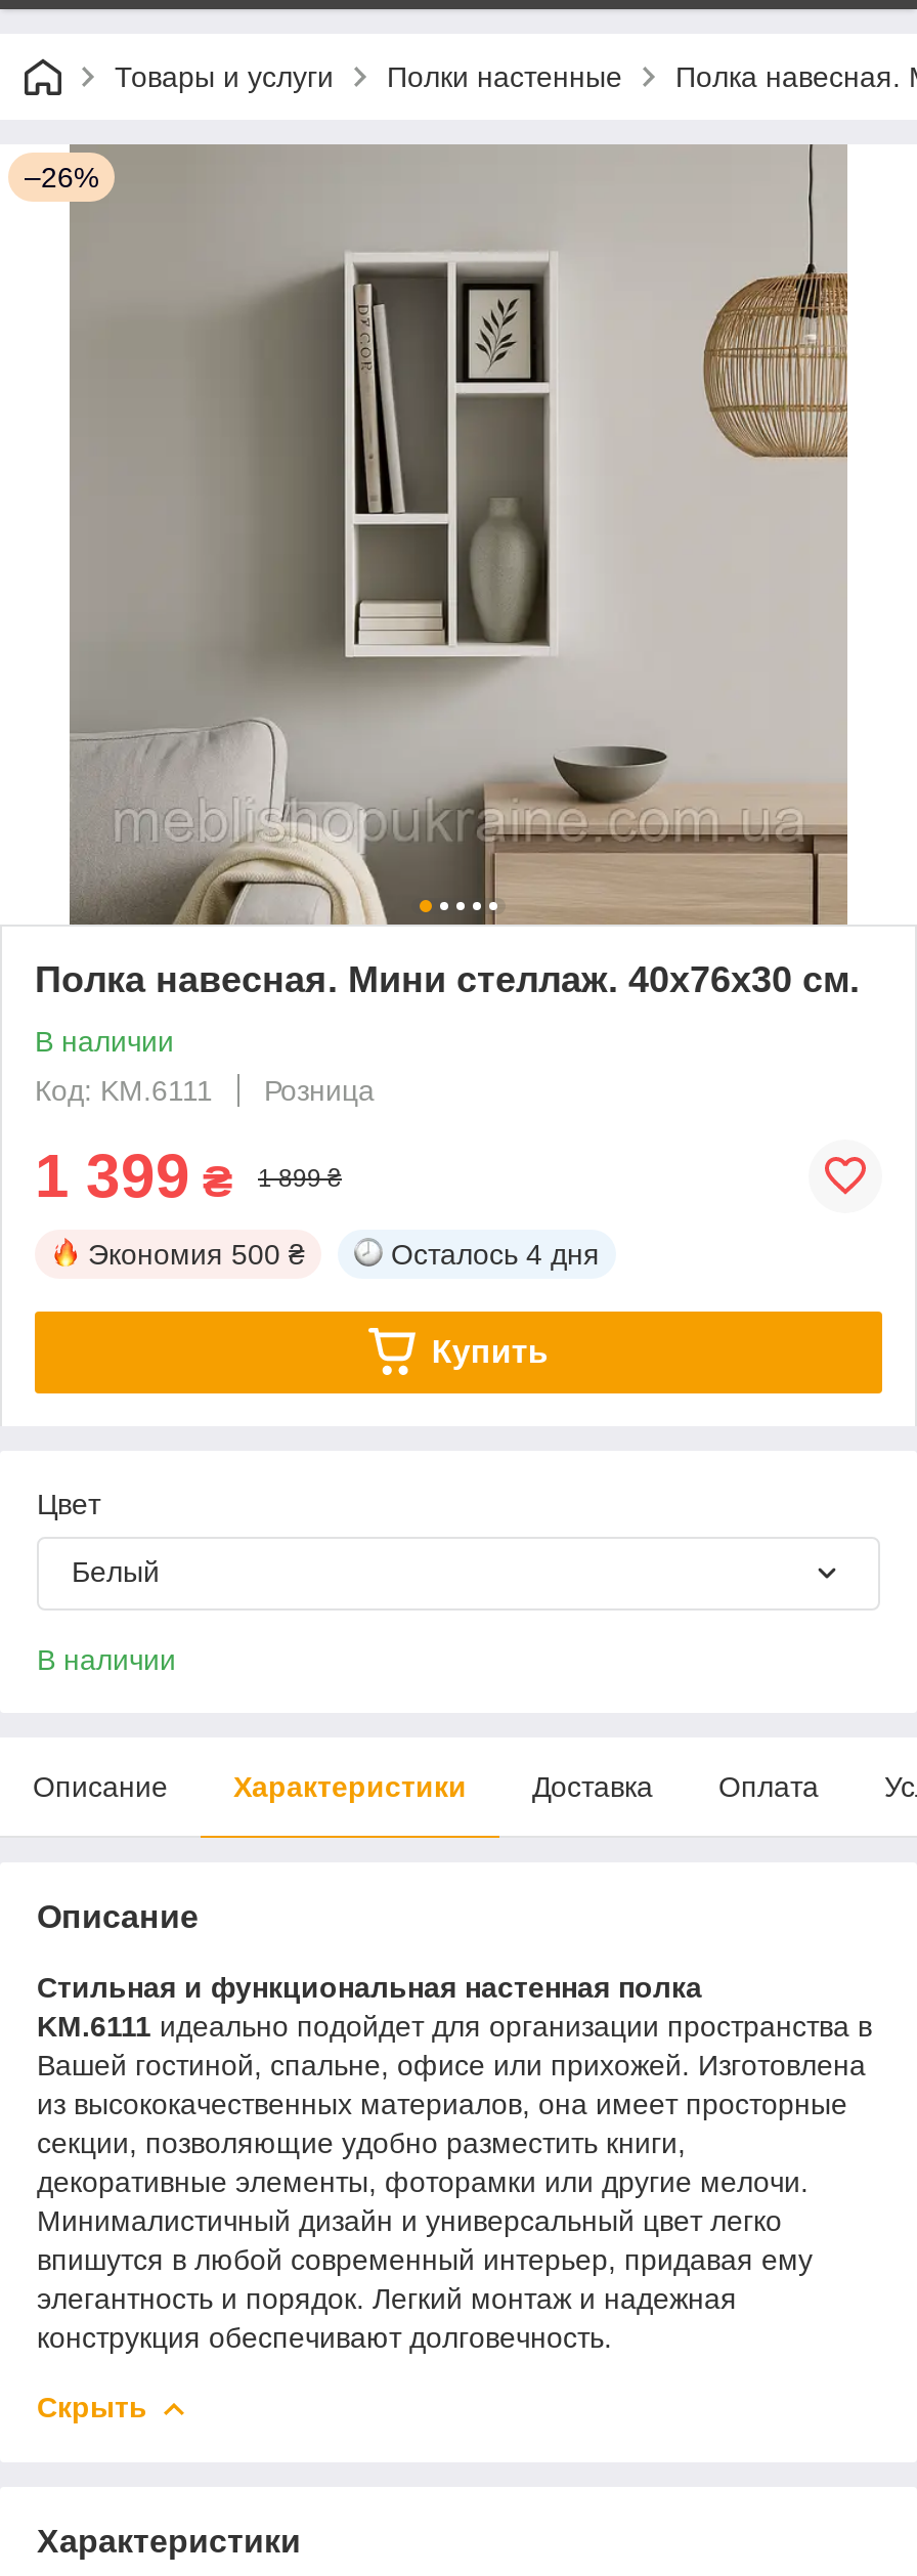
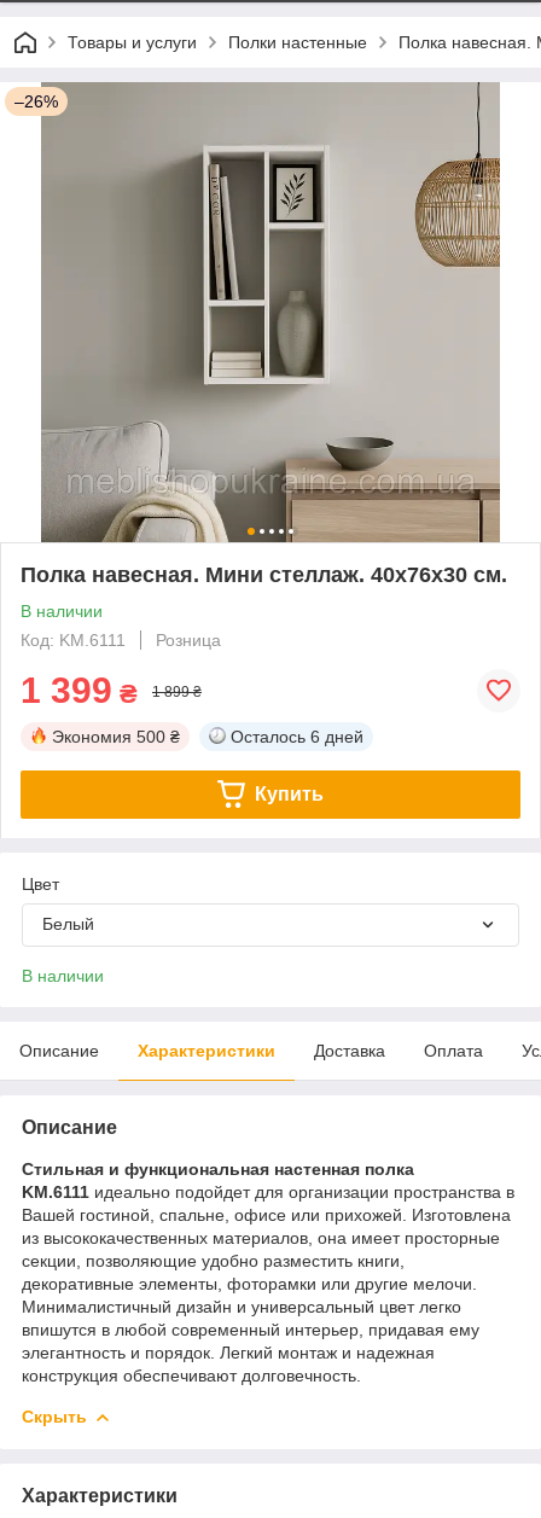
[391,1237,600,1270] Осталось 4 дня -> [231,727,363,746] Осталось 6 дней

